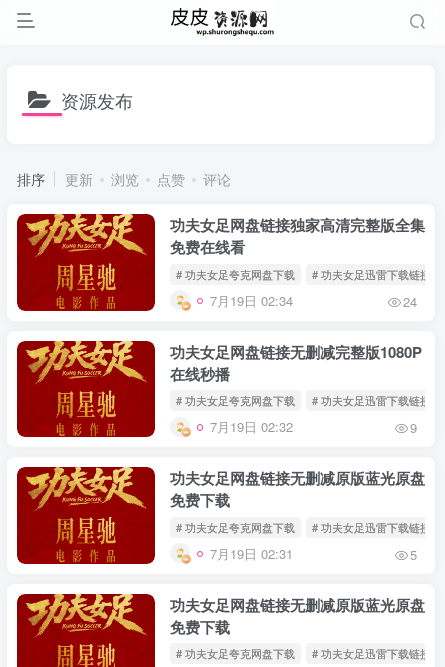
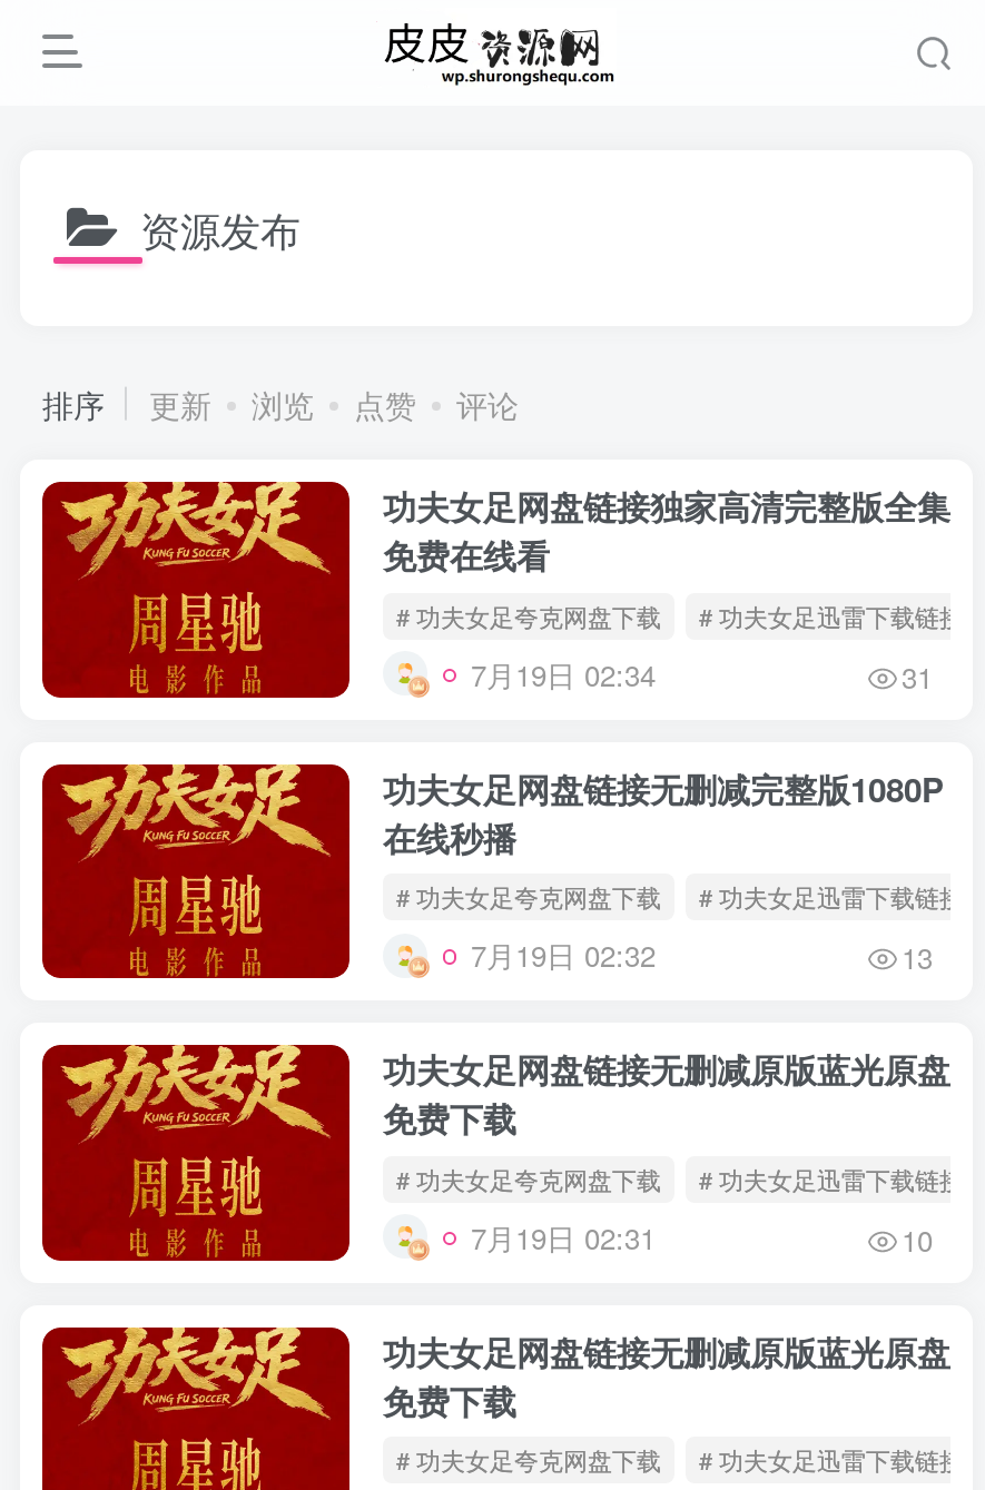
[403,292,417,311] 24 -> [902,655,933,697] 31
[410,418,417,437] 9 -> [902,936,933,979] 13
[410,545,417,564] 5 -> [902,1218,933,1260] 10

